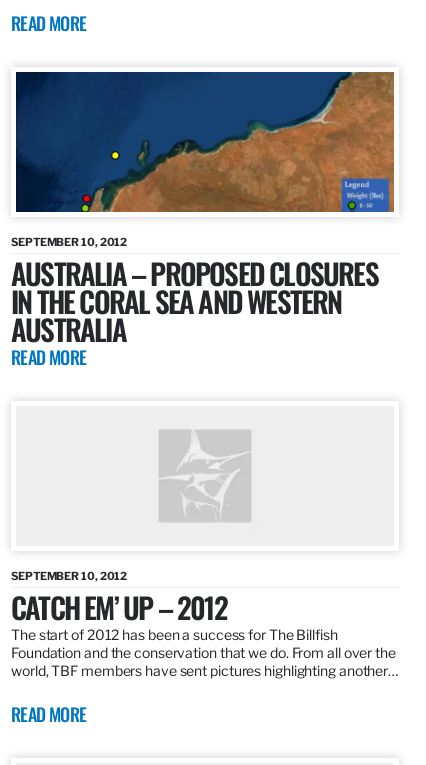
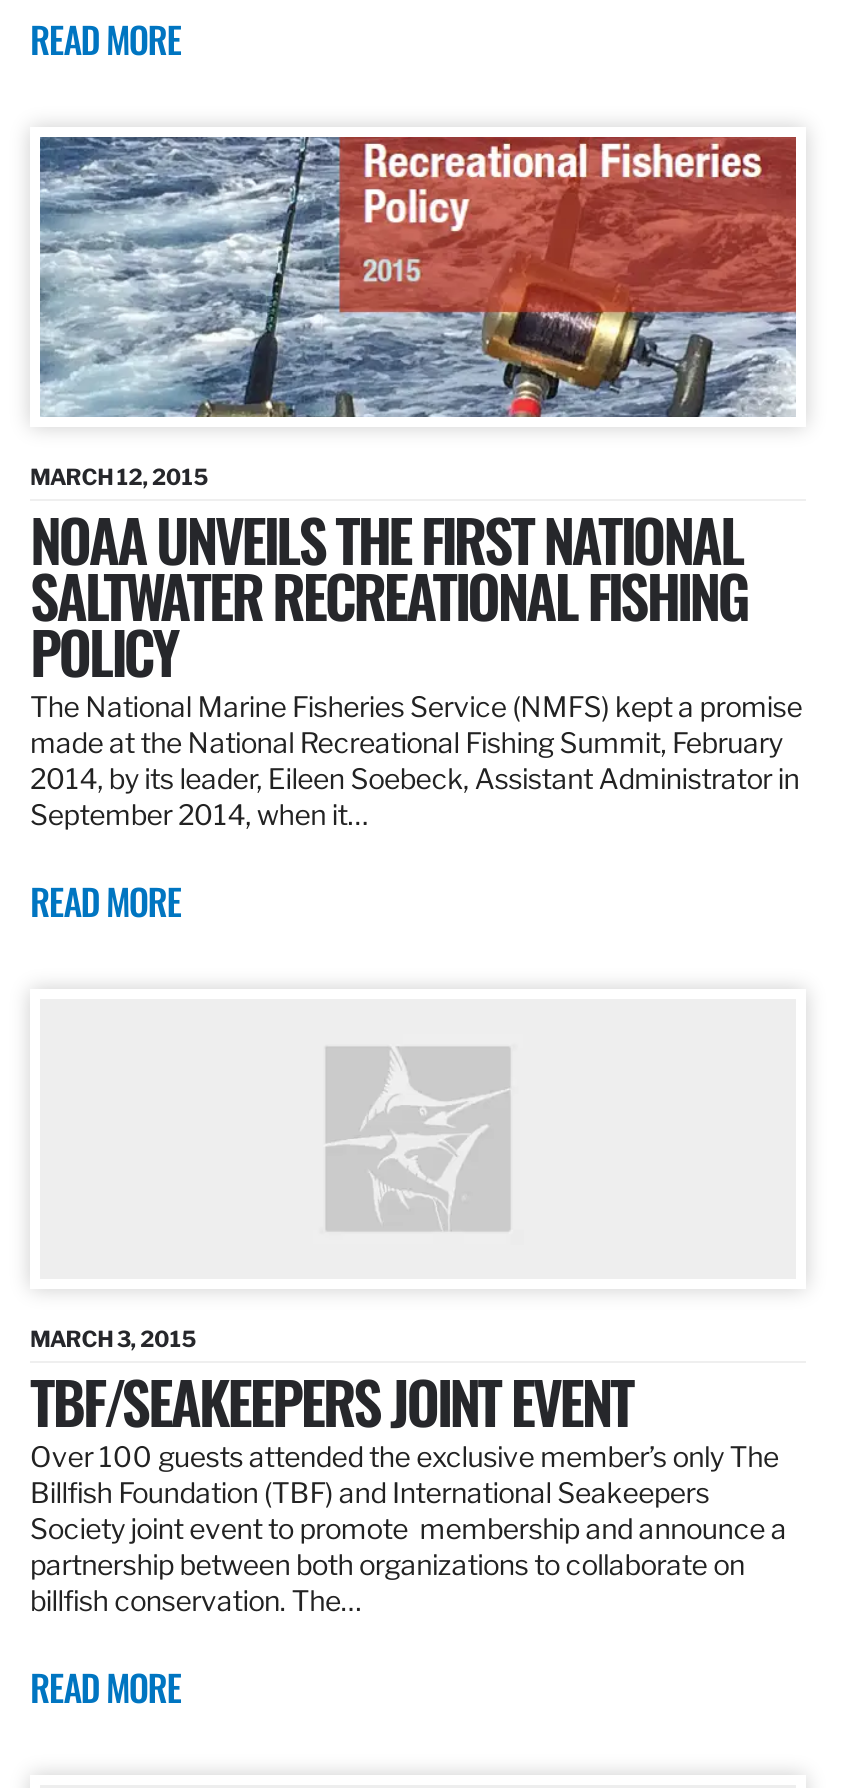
[11,71,395,350] [image] | SEPTEMBER 10, 2012 | AUSTRALIA – PROPOSED CLOSURES | IN THE CORAL SEA AND WESTERN | AUSTRALIA -> [30,135,802,831] [image] | MARCH 12, 2015 | NOAA UNVEILS THE FIRST NATIONAL | SALTWATER RECREATIONAL FISHING | POLICY | The National Marine Fisheries Service (NMFS) kept a promise | made at the National Recreational Fishing Summit, February | 2014, by its leader, Eileen Soebeck, Assistant Administrator in | September 2014, when it…
[11,569,398,679] SEPTEMBER 10, 2012 | CATCH EM’ UP – 2012 | The start of 2012 has been a success for The Billfish | Foundation and the conservation that we do. From all over the | world, TBF members have sent pictures highlighting another… -> [30,1325,787,1617] MARCH 3, 2015 | TBF/SEAKEEPERS JOINT EVENT | Over 100 guests attended the exclusive member’s only The | Billfish Foundation (TBF) and International Seakeepers | Society joint event to promote membership and announce a | partnership between both organizations to collaborate on | billfish conservation. The…

